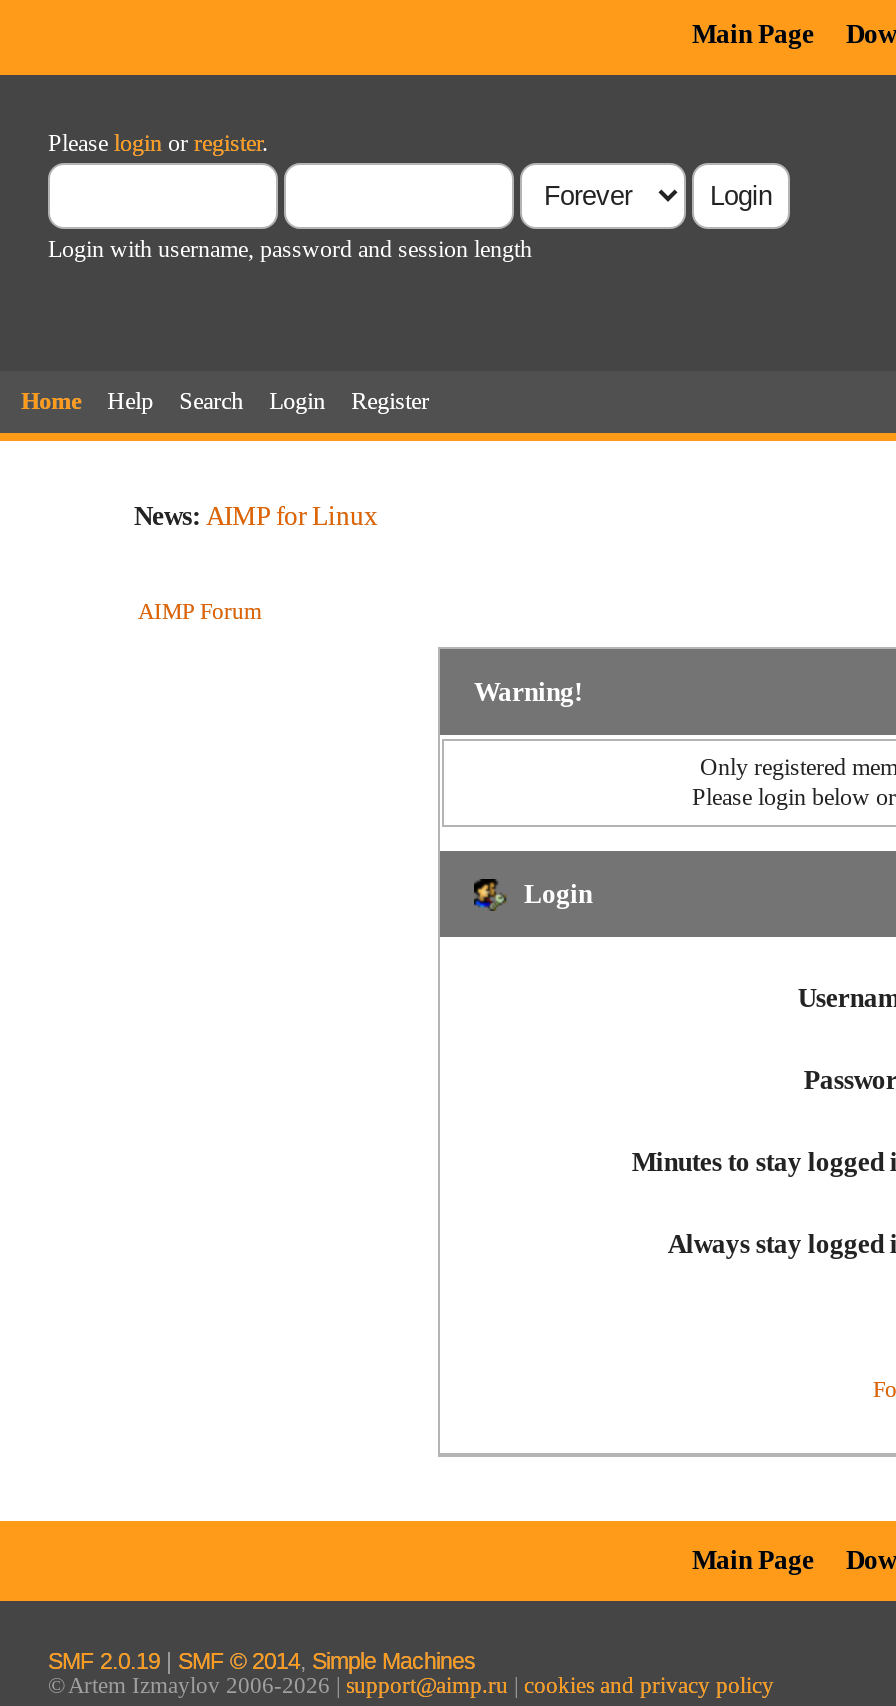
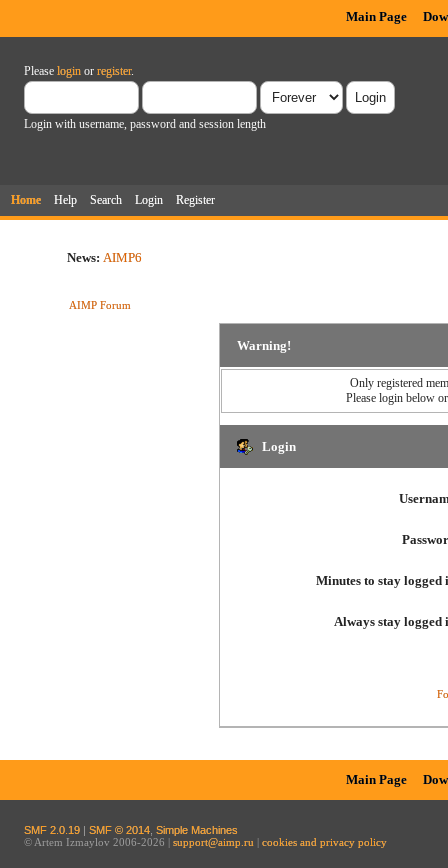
[134,501,378,531] News: AIMP for Linux -> [67,250,142,265] News: AIMP6

